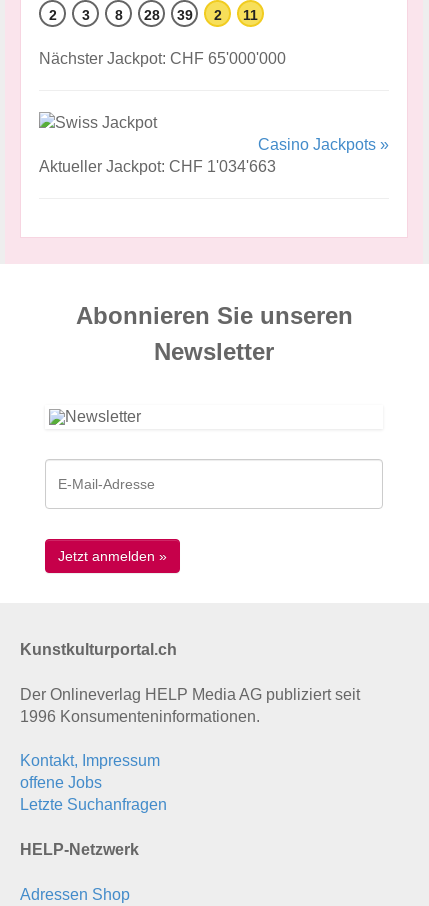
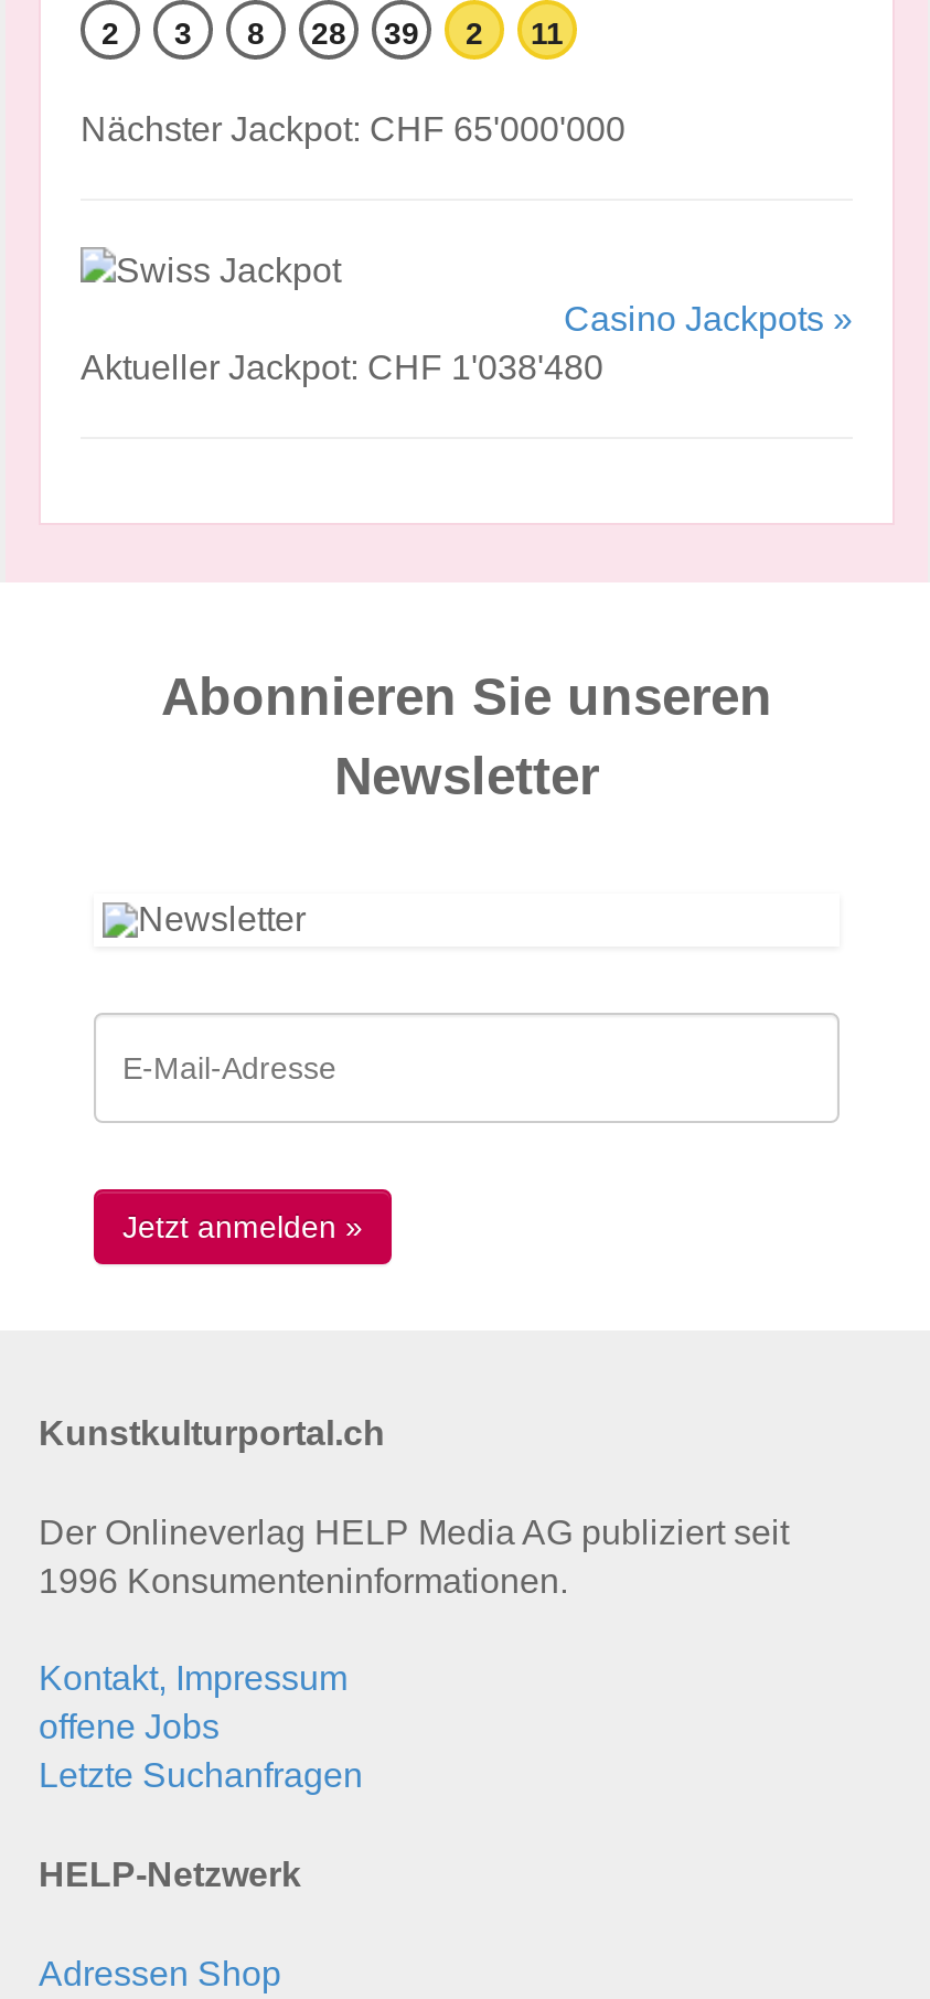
[39,158,276,175] Aktueller Jackpot: CHF 1'034'663 -> [81,348,603,385] Aktueller Jackpot: CHF 1'038'480

